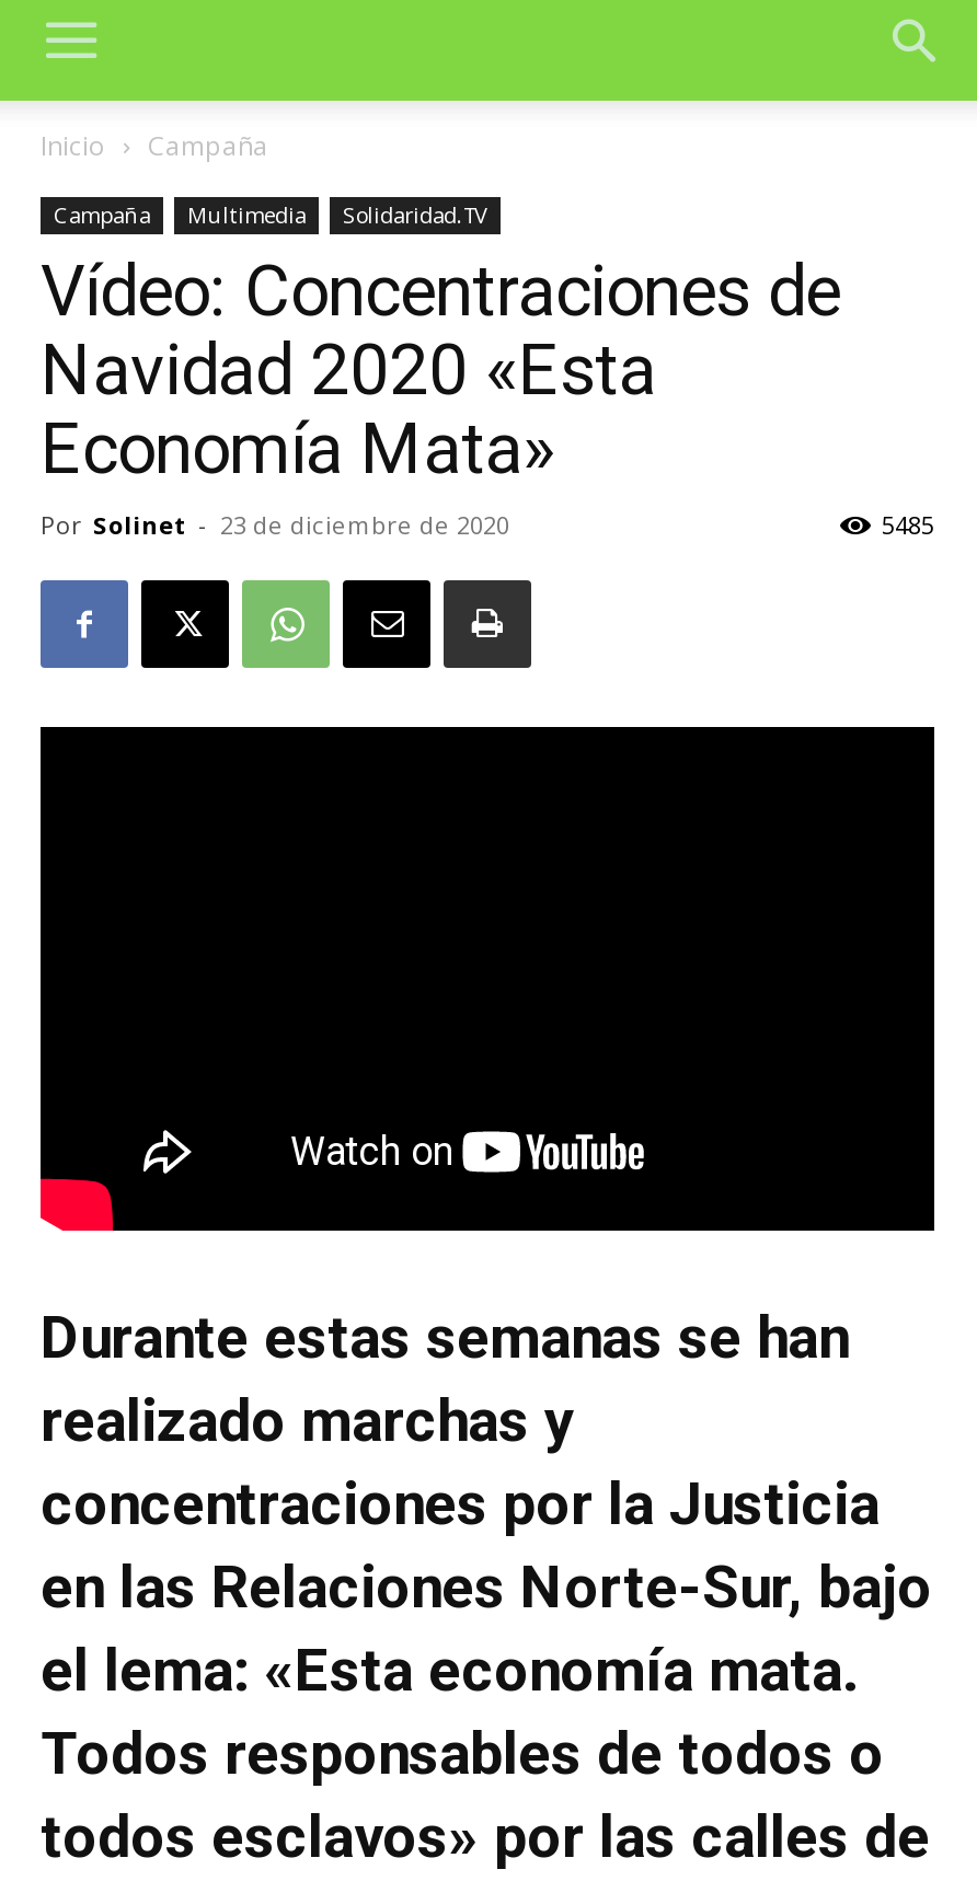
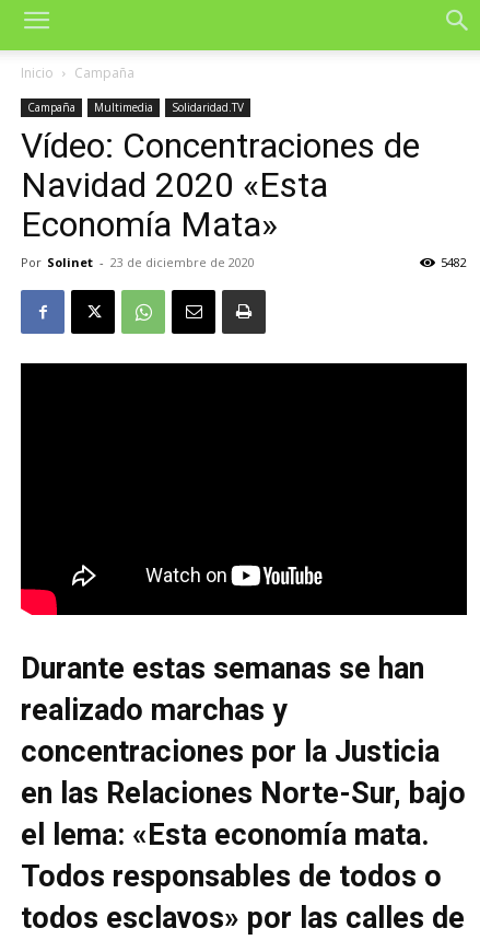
[882,508,934,541] 5485 -> [441,254,467,270] 5482

